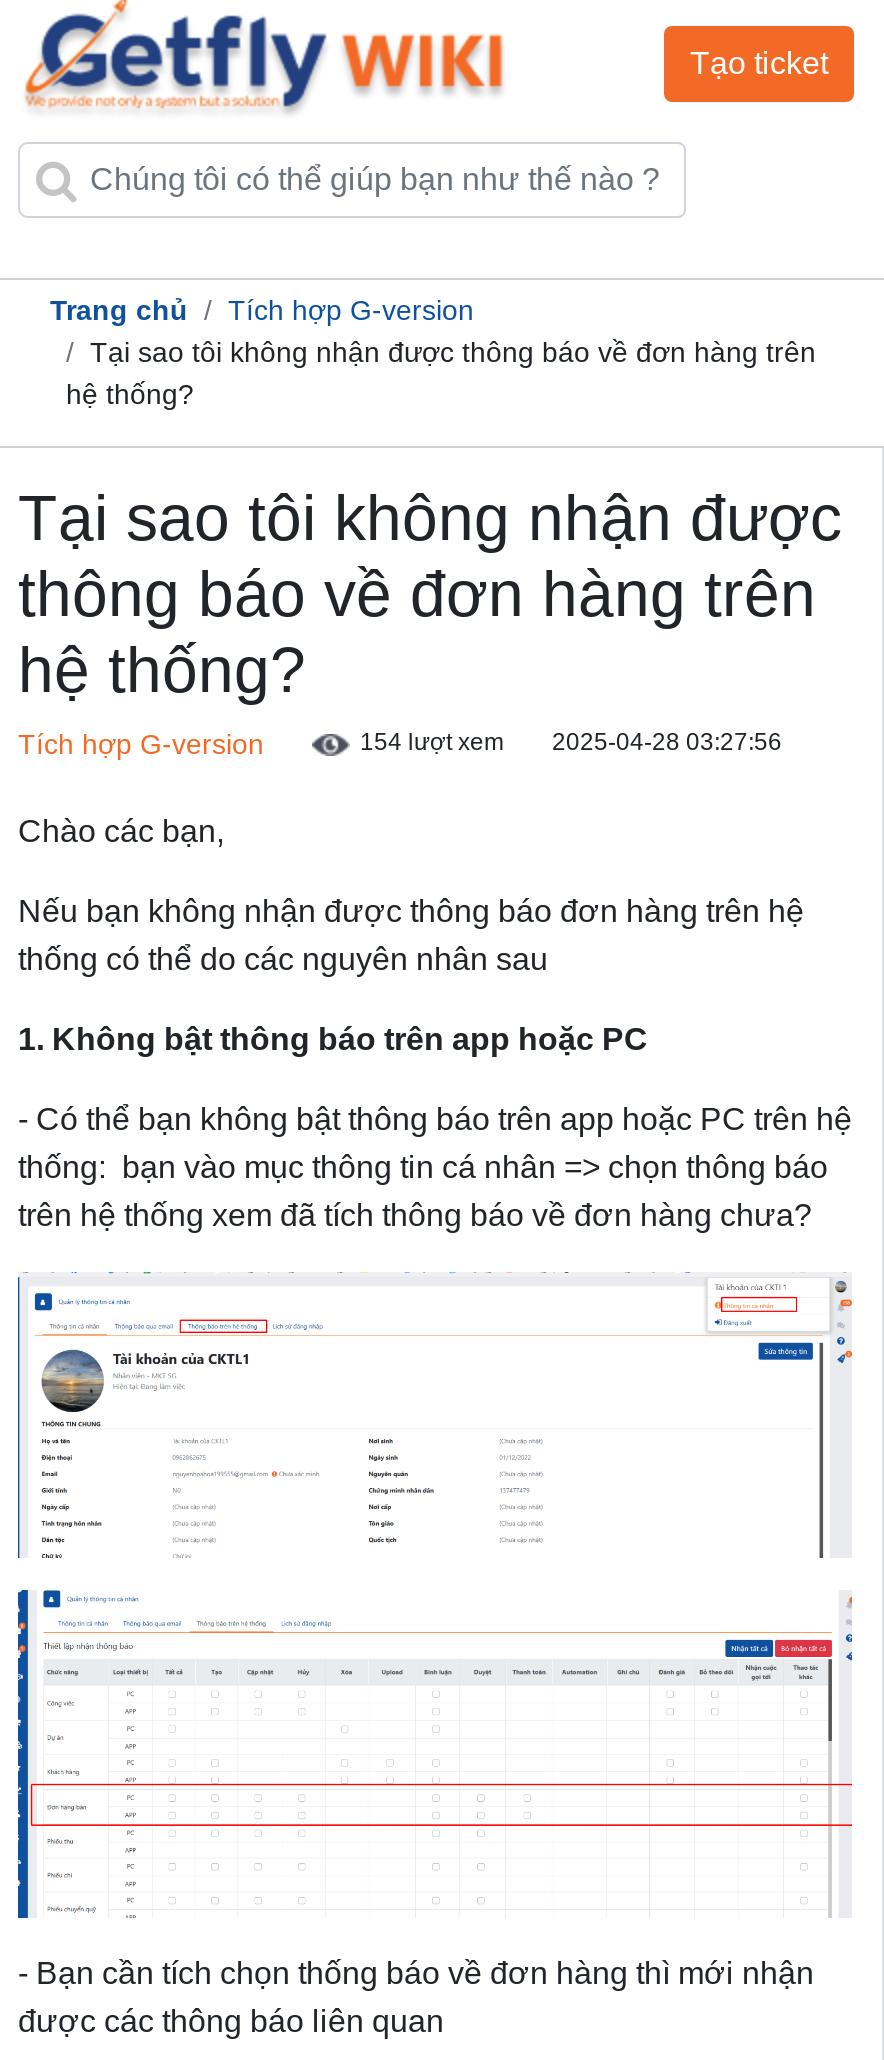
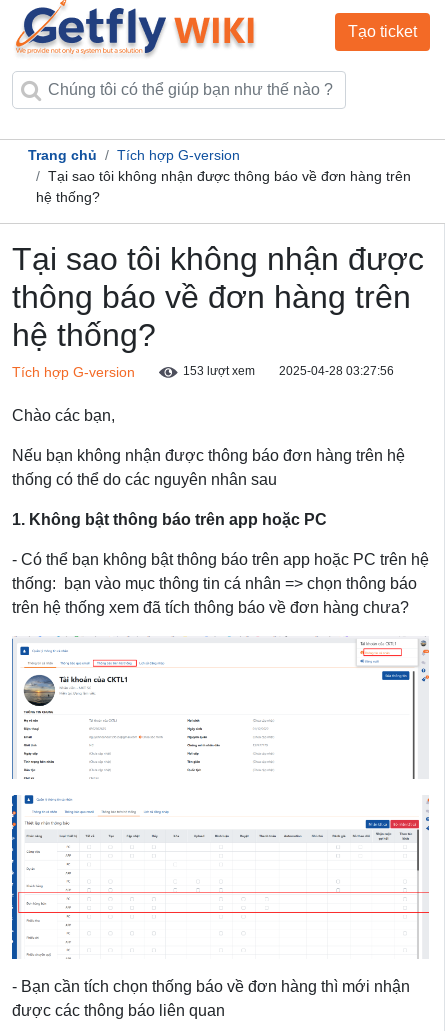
[360,728,782,756] 154 lượt xem 2025-04-28 03:27:56 -> [183,364,394,378] 153 lượt xem 2025-04-28 03:27:56

